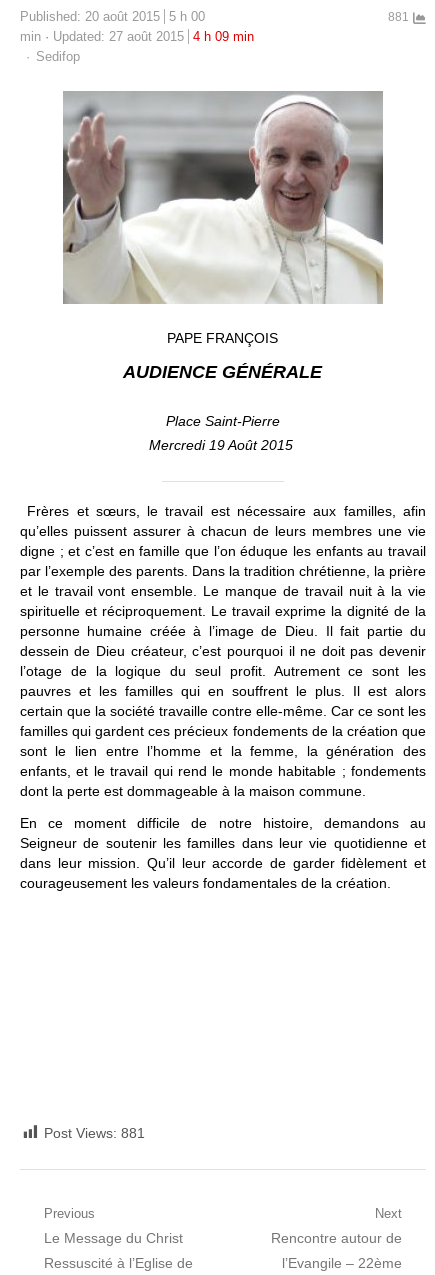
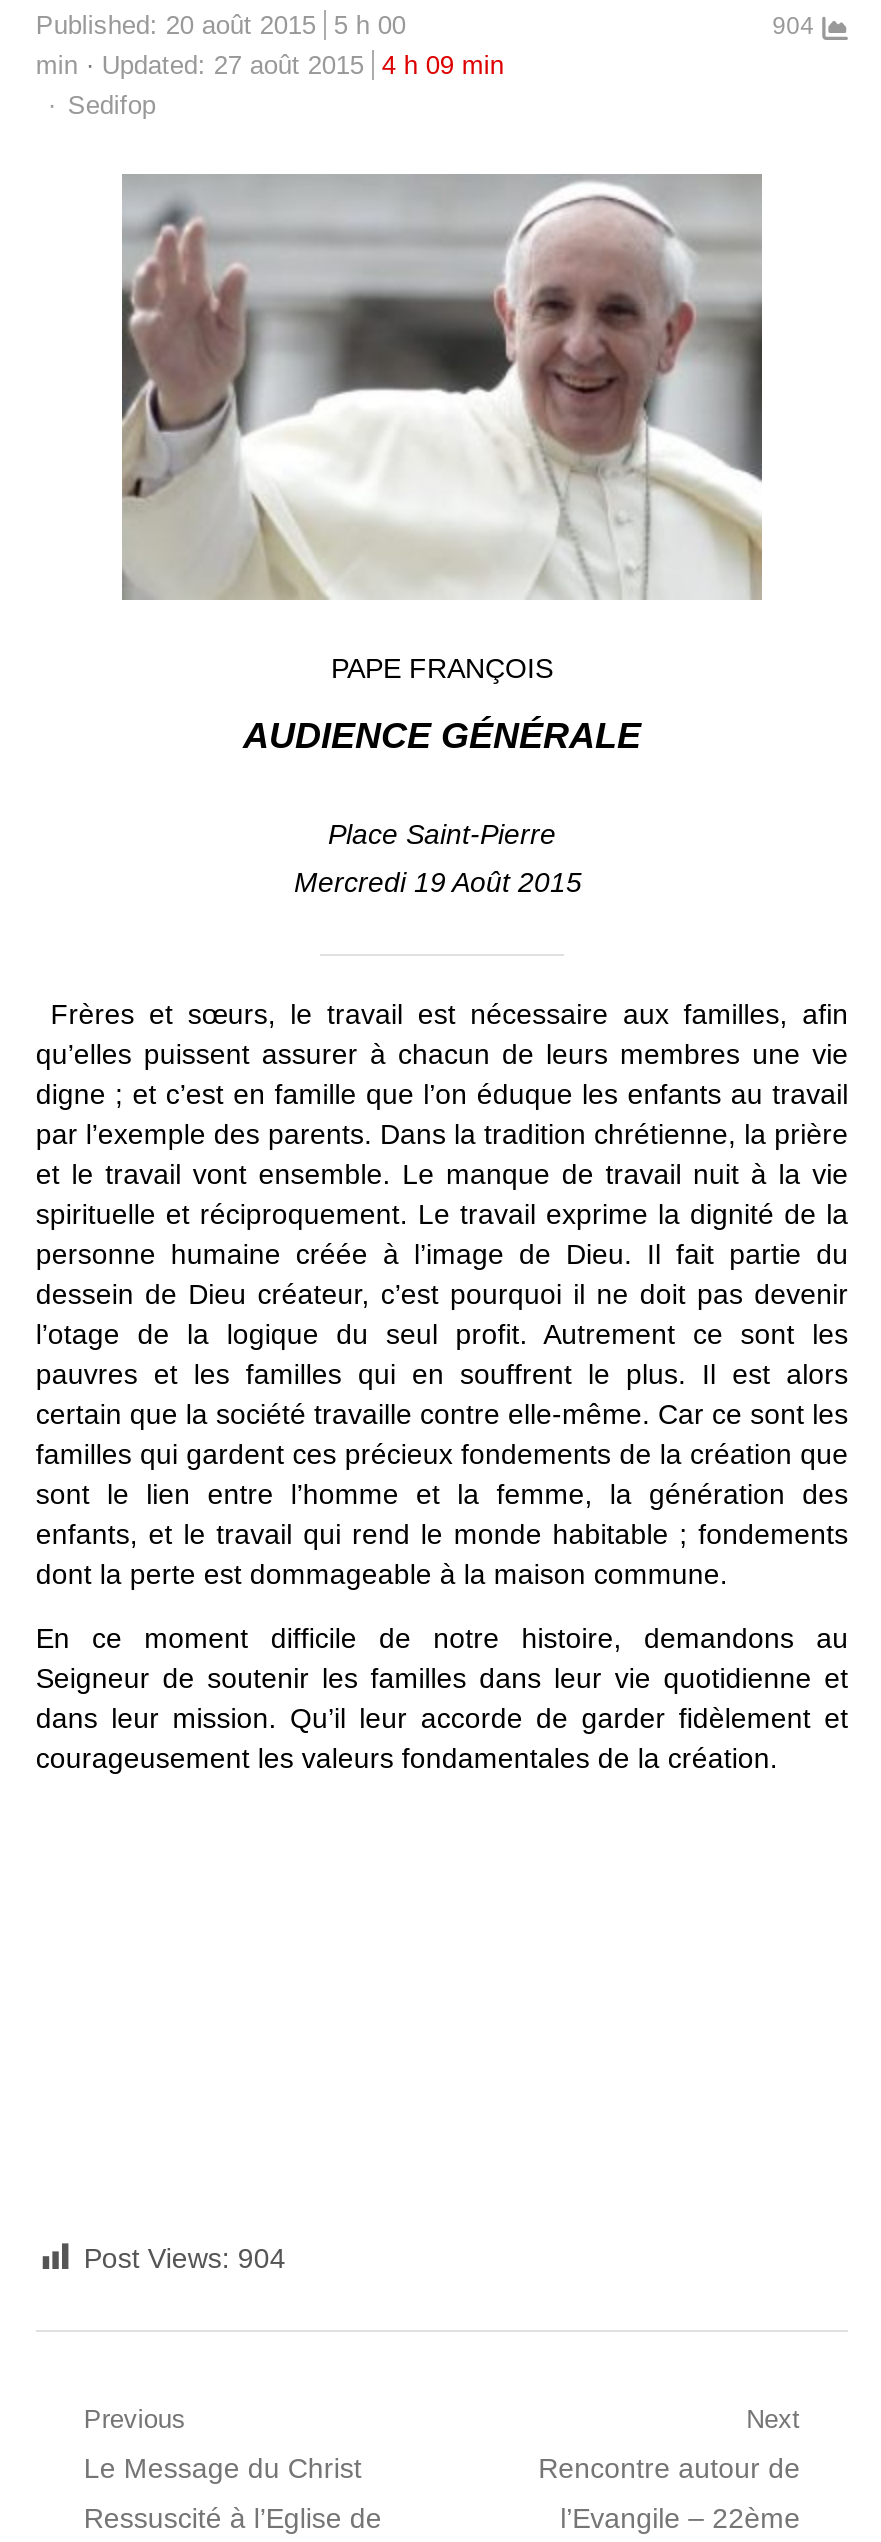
[388,10,409,24] 881 -> [772,11,814,39] 904
[44,1125,145,1141] Post Views: 881 -> [84,2241,286,2273] Post Views: 904

